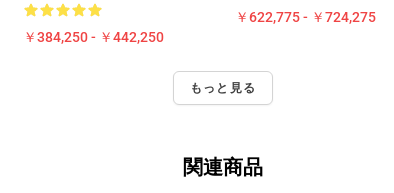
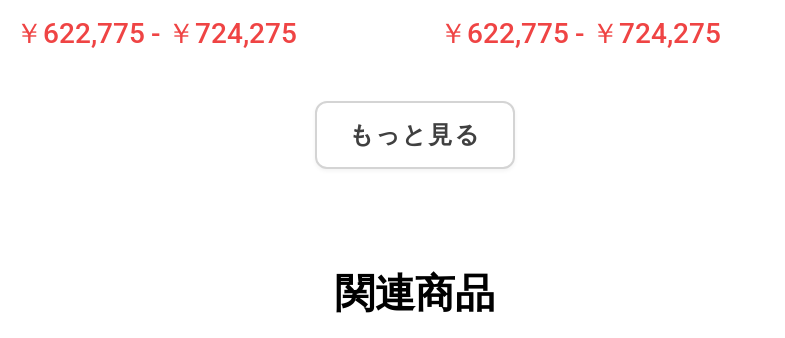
[23,29,164,45] ￥384,250 - ￥442,250 -> [15,17,297,49] ￥622,775 - ￥724,275

